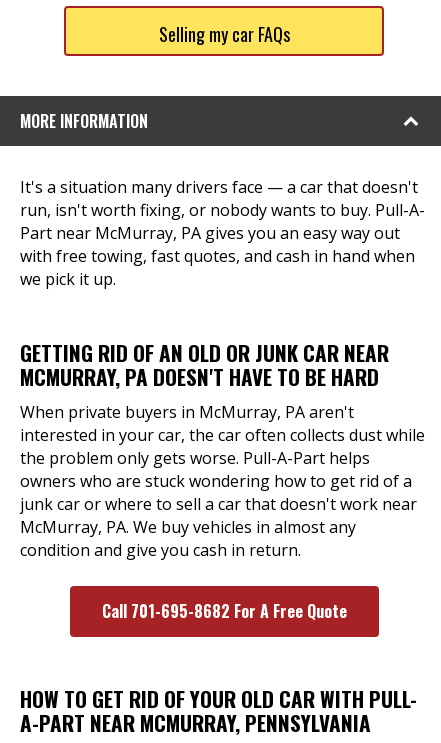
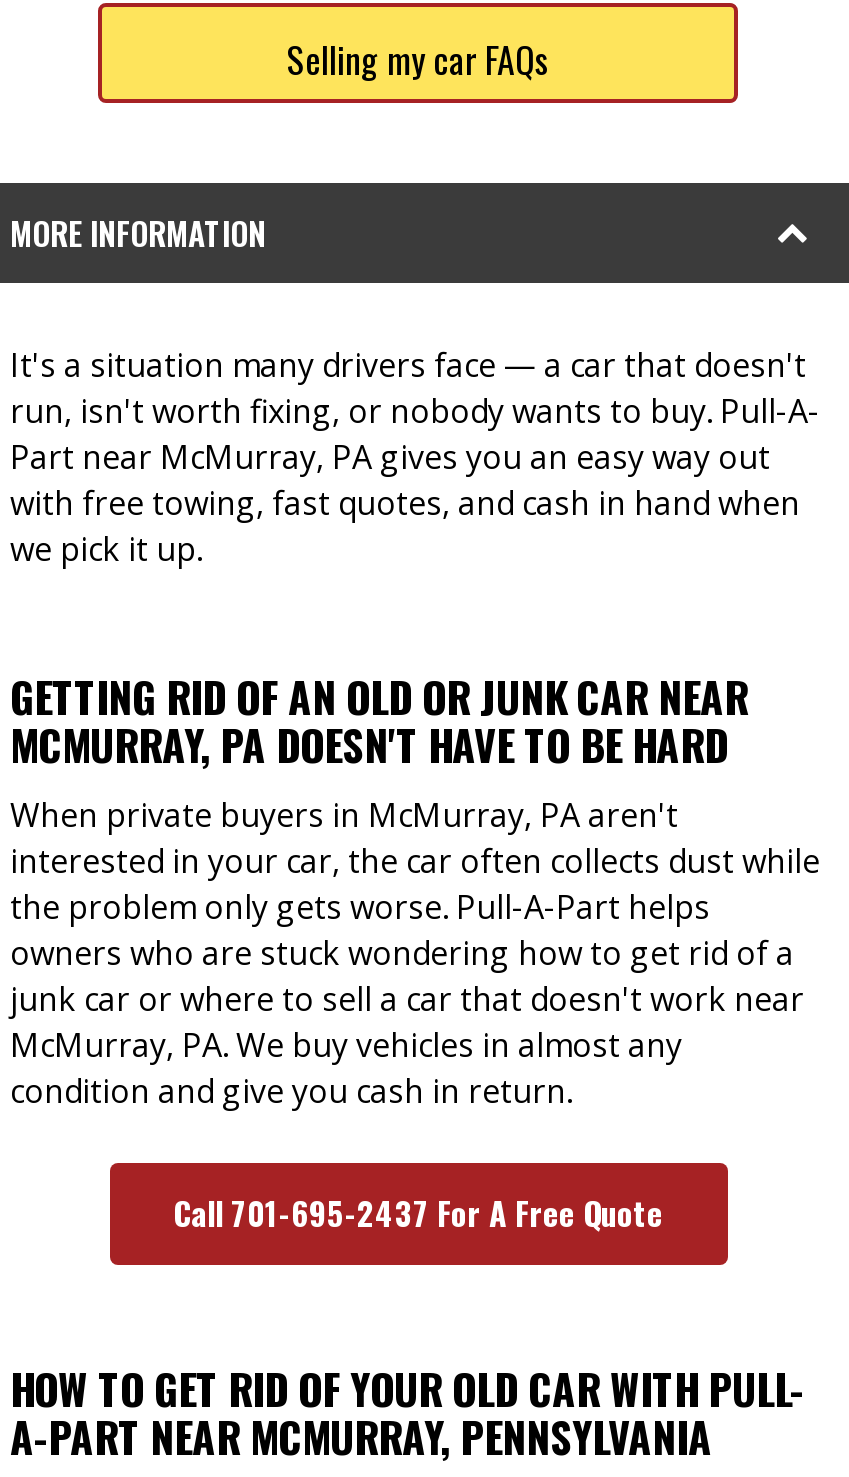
[101,599,346,623] Call 701-695-8682 For A Free Quote -> [173,1189,663,1237] Call 701-695-2437 For A Free Quote

